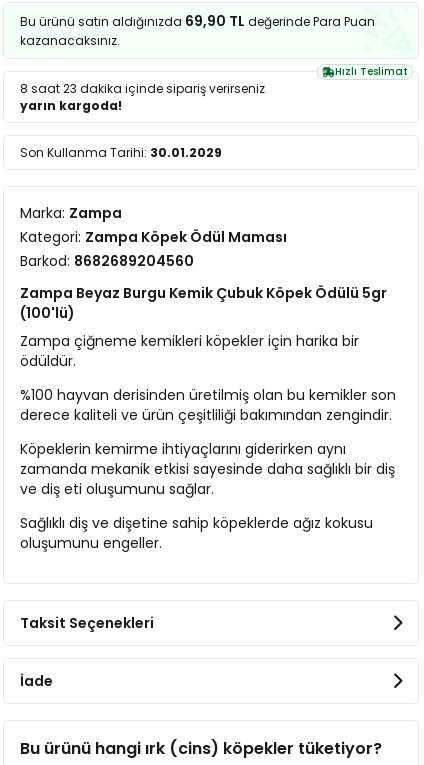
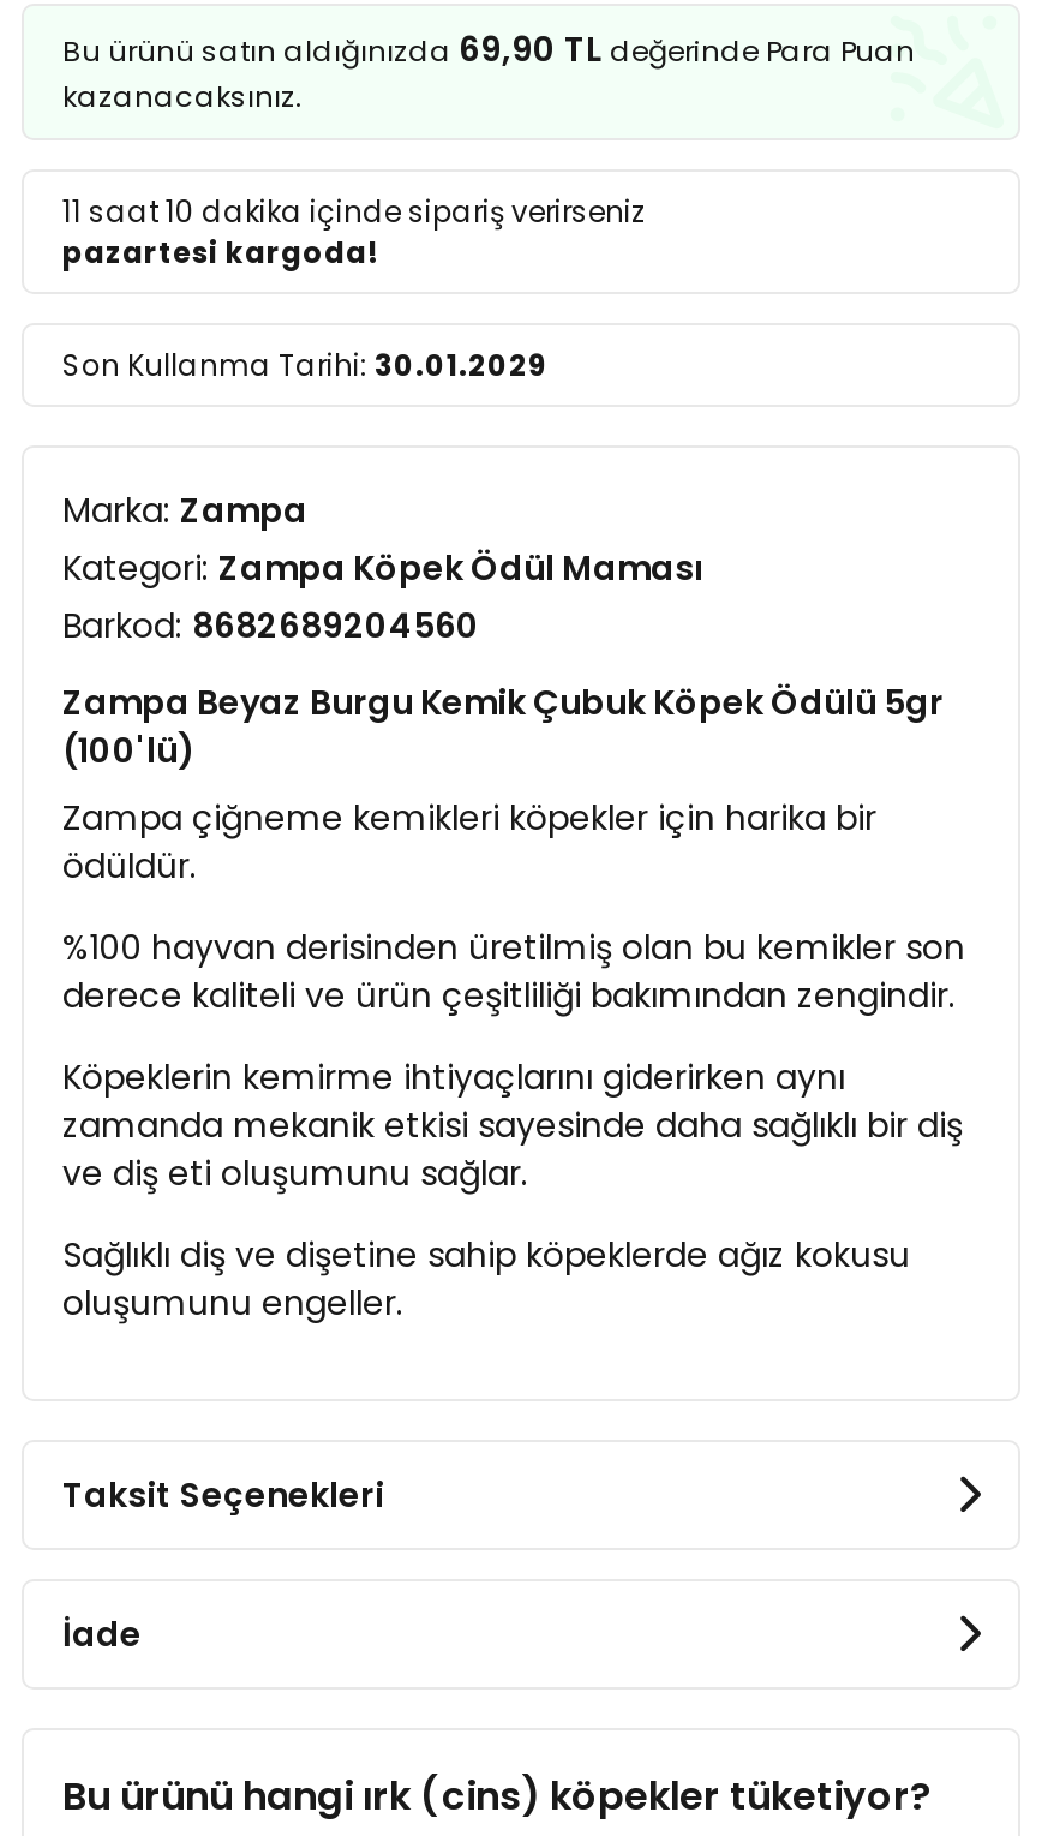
[20,64,408,114] Hızlı Teslimat | 8 saat 23 dakika içinde sipariş verirseniz | yarın kargoda! -> [62,191,646,273] 11 saat 10 dakika içinde sipariş verirseniz | pazartesi kargoda!

